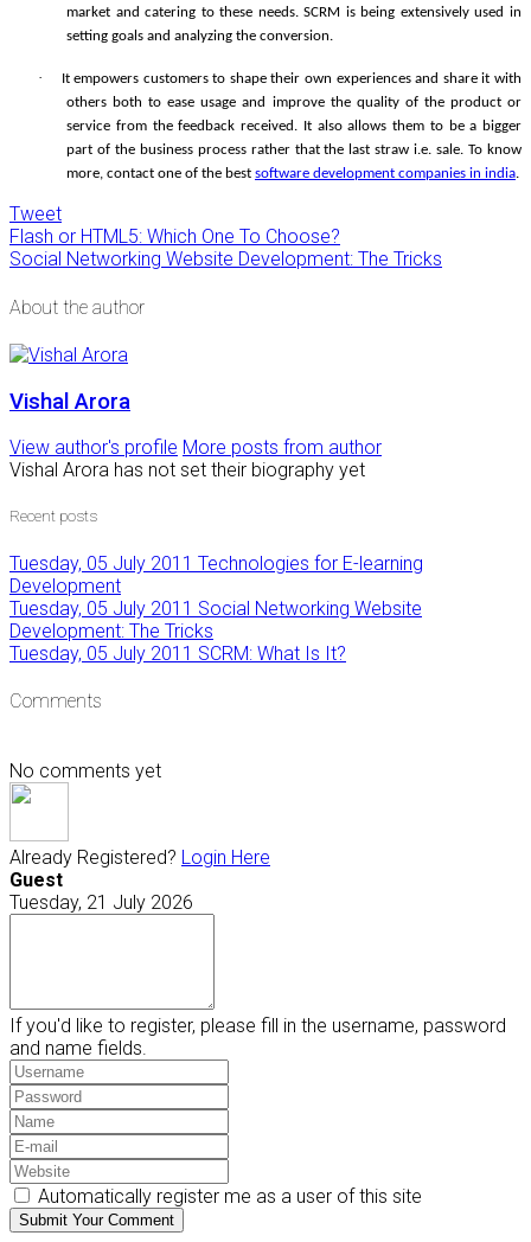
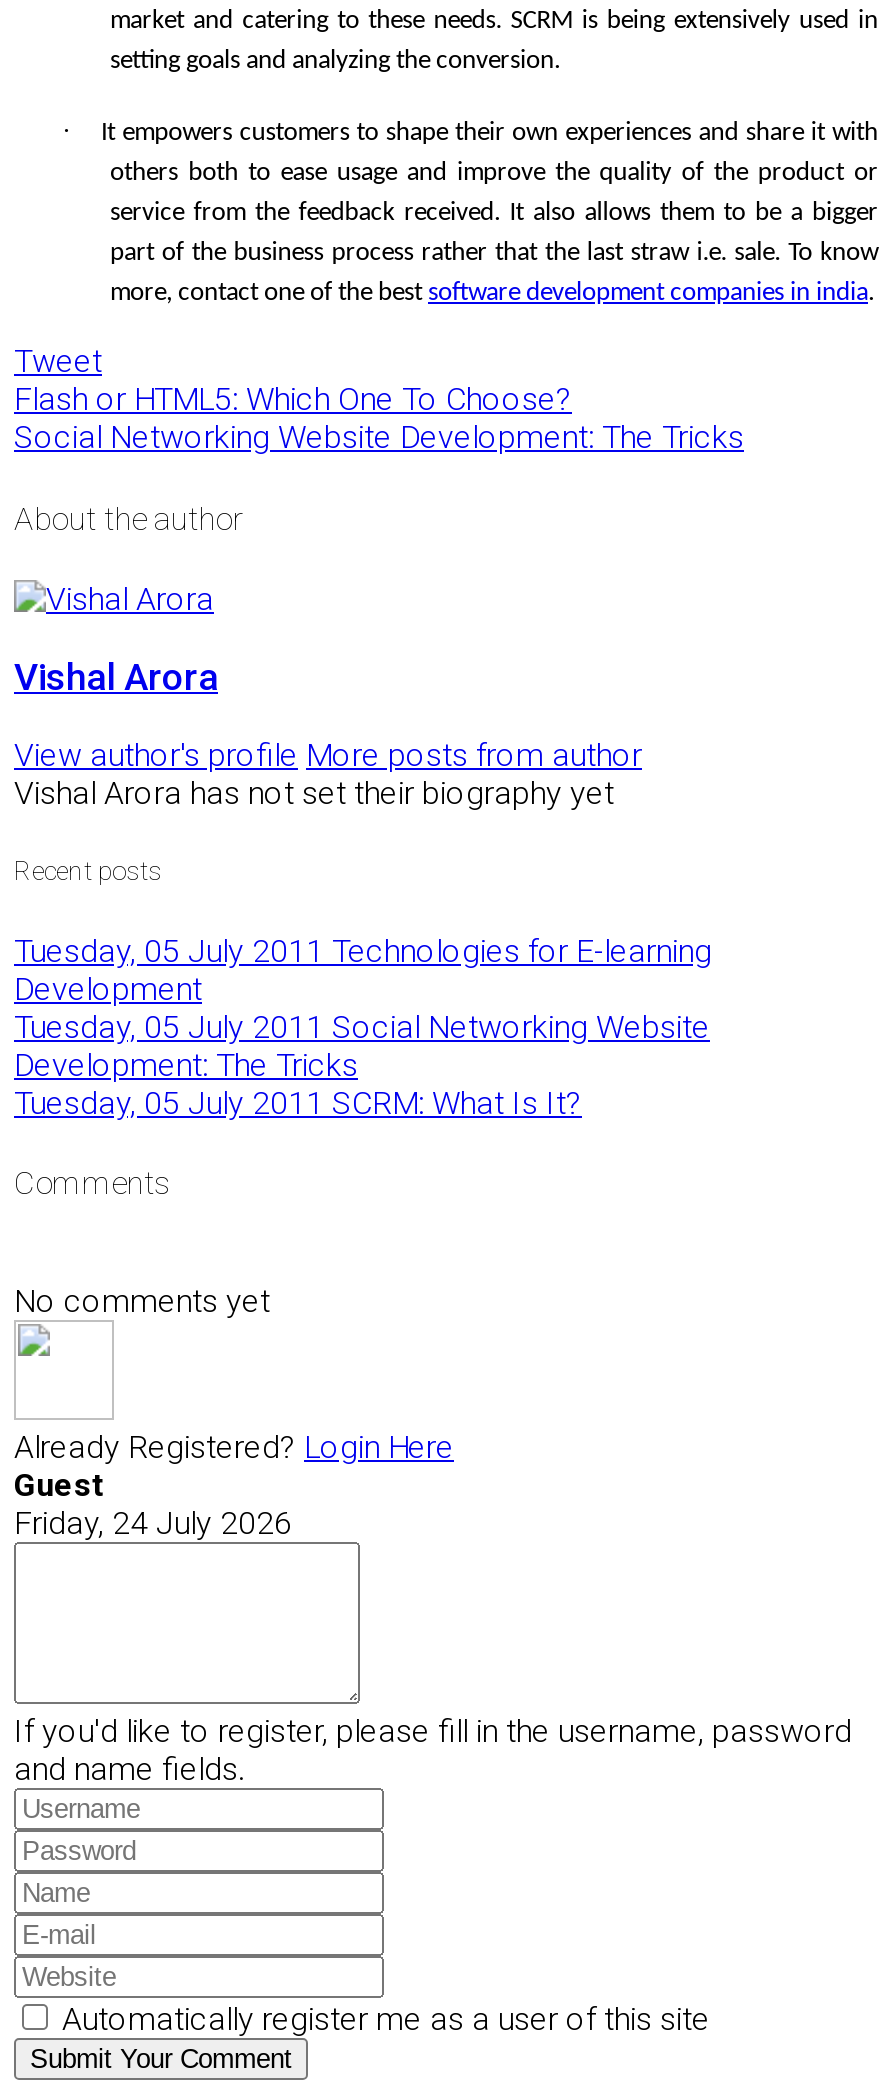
[9,891,193,914] Tuesday, 21 July 2026 -> [14,1504,292,1542] Friday, 24 July 2026

